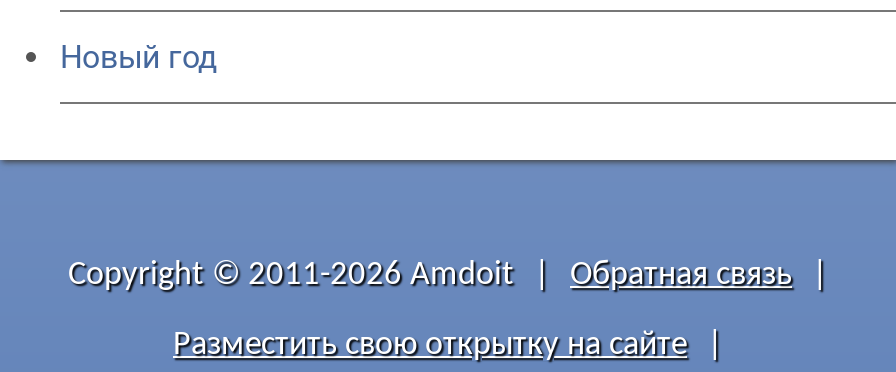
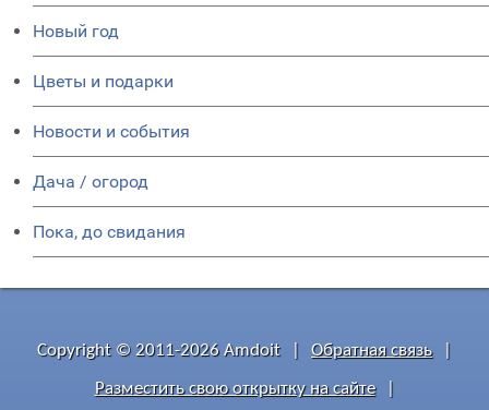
none -> [33,71,190,242] Цветы и подарки | Новости и события | Дача / огород | Пока, до свидания

